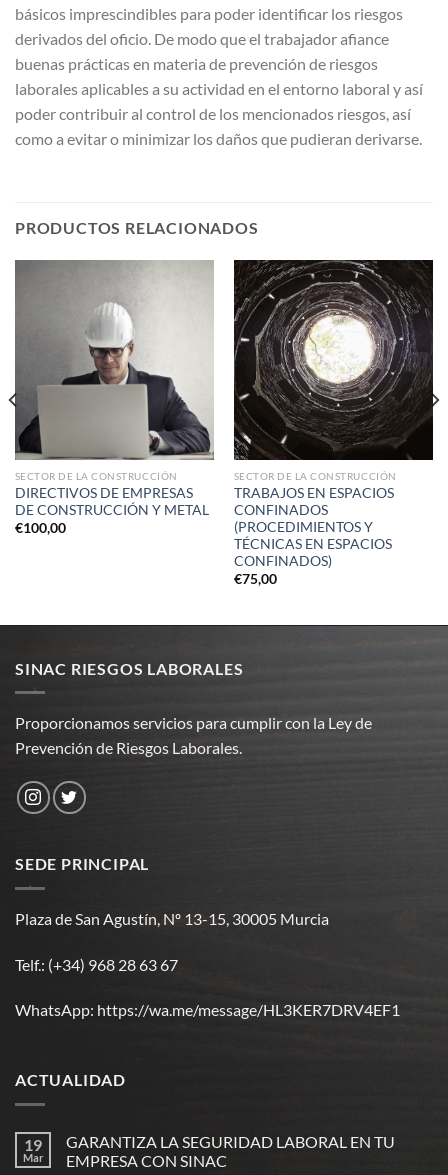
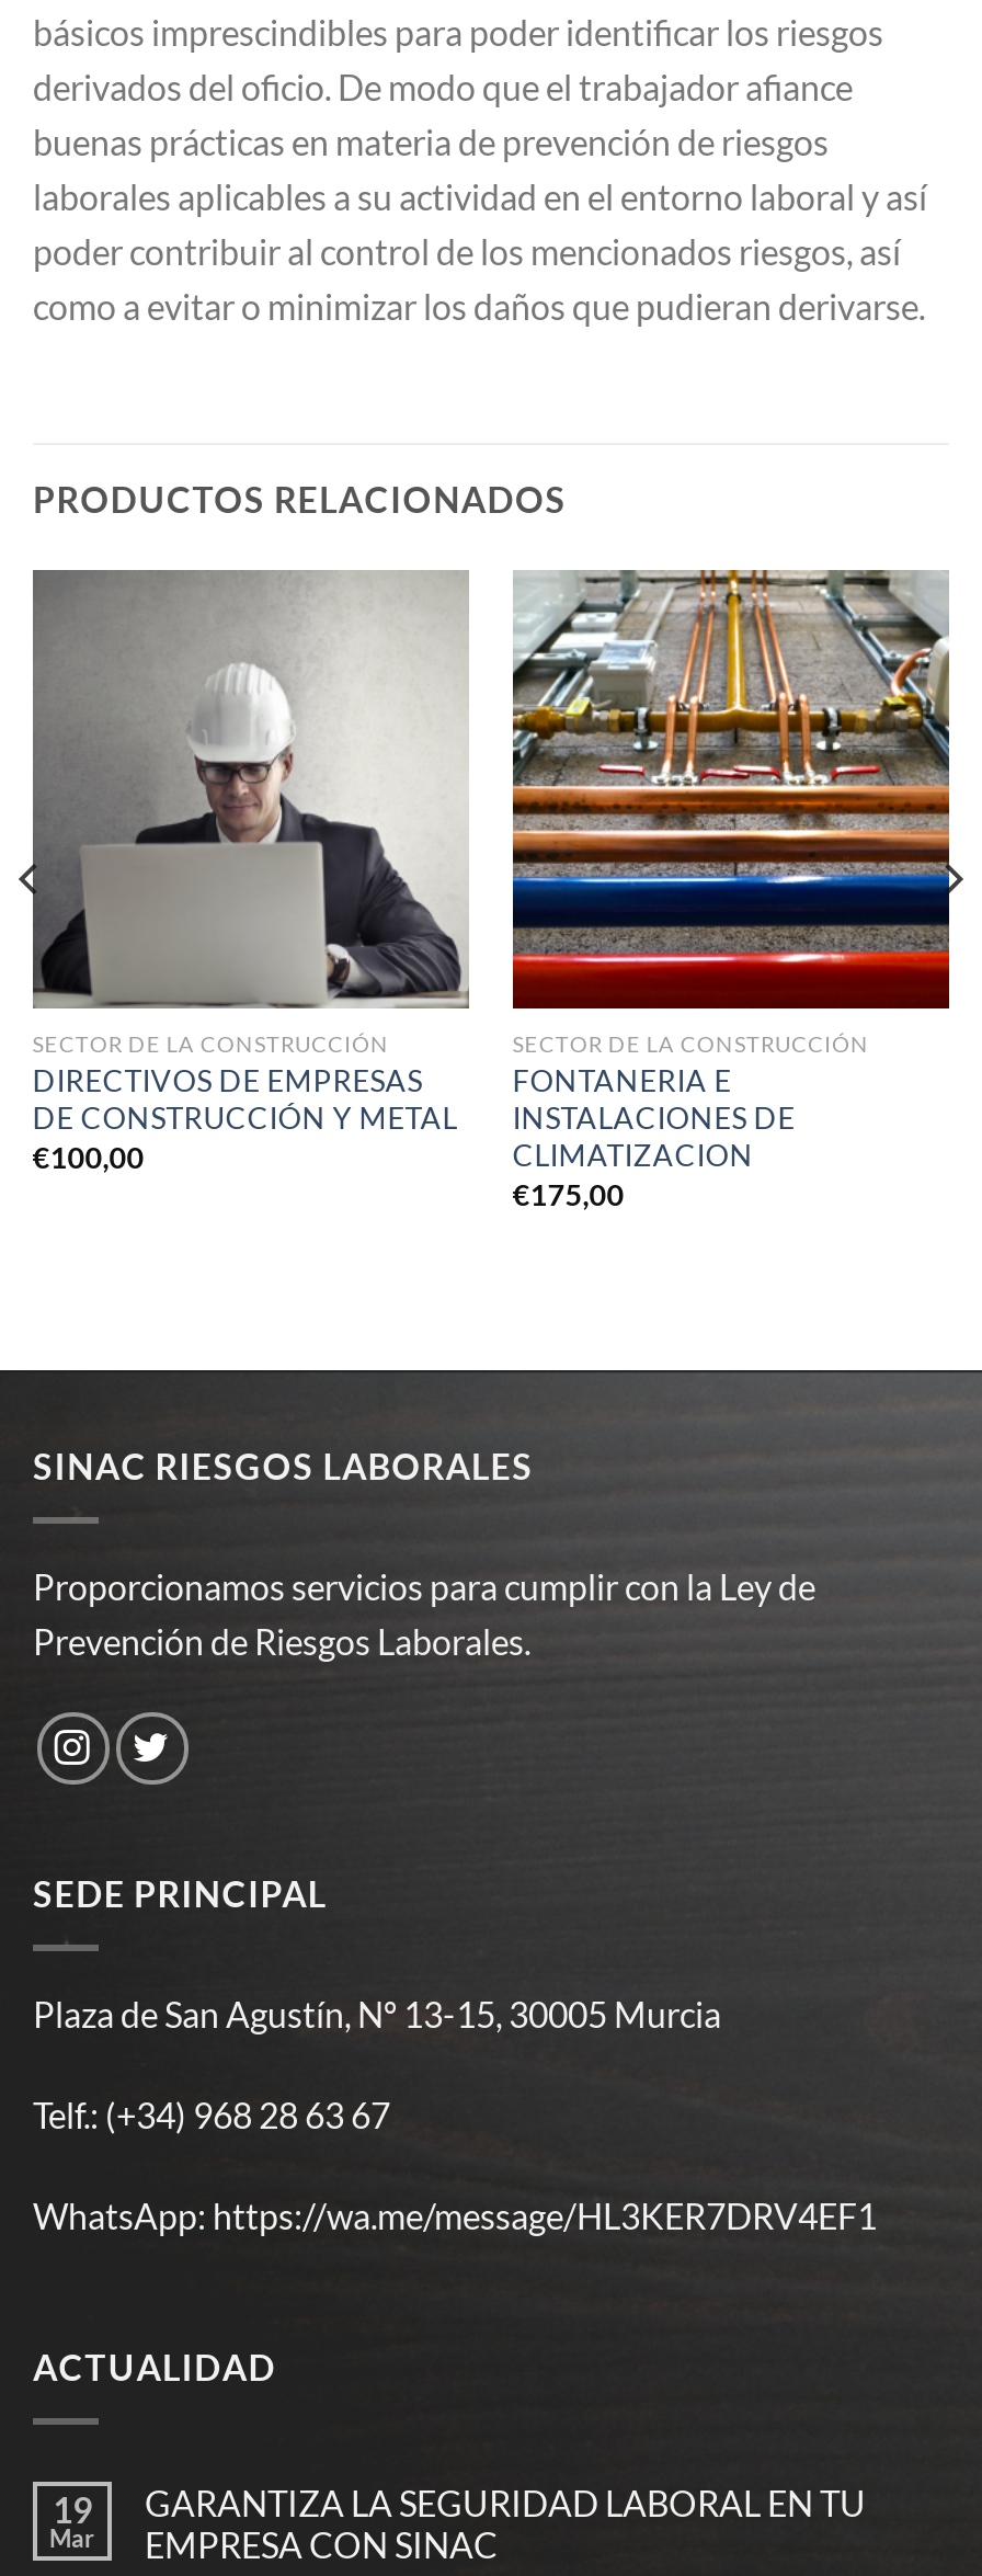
[233,259,434,587] [image] | TRABAJOS EN ESPACIOS | CONFINADOS | (PROCEDIMIENTOS Y | TÉCNICAS EN ESPACIOS | CONFINADOS) | €75,00 -> [511,568,951,1213] [image] | FONTANERIA E | INSTALACIONES DE | CLIMATIZACION | €175,00

